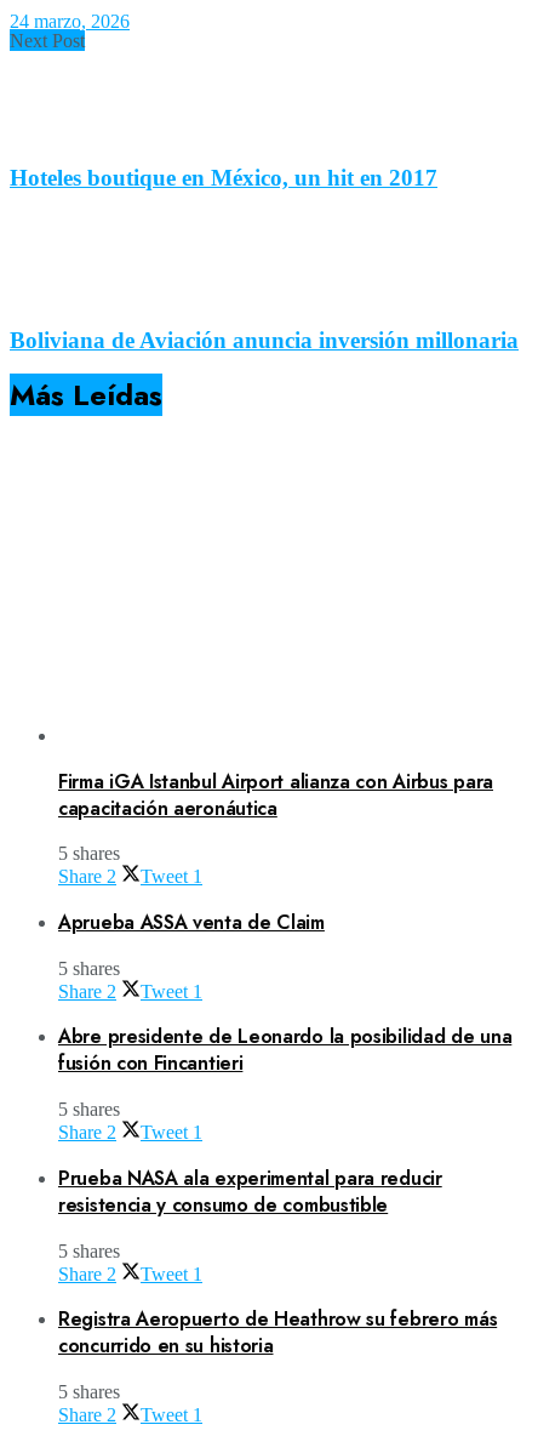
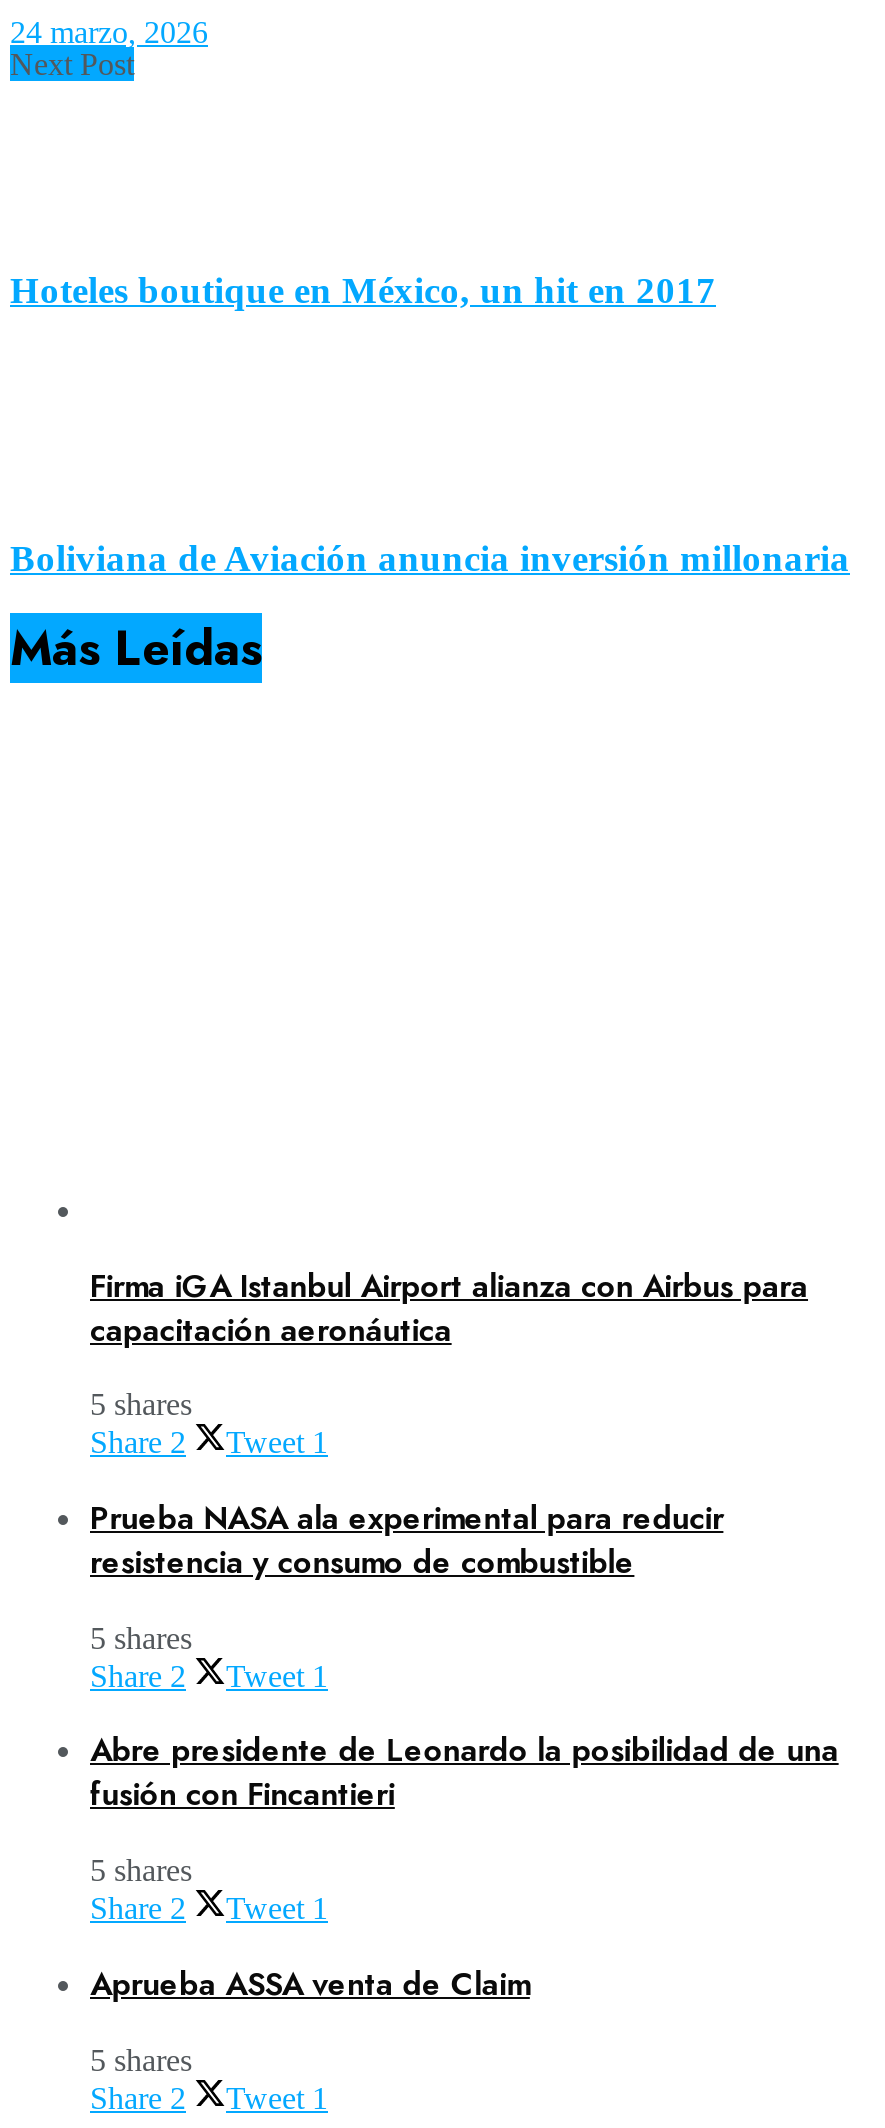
moved [58,908,325,936] -> [90,1961,530,2007]: Aprueba ASSA venta de Claim
moved [58,958,512,1143] -> [90,1620,839,1925]: 5 shares | Share 2 | Tweet 1 | Abre presidente de Leonardo la posibilidad de una | fusión con Fincantieri | 5 shares | Share 2 | Tweet 1
moved [58,1164,442,1219] -> [90,1495,723,1585]: Prueba NASA ala experimental para reducir | resistencia y consumo de combustible
[58,1240,497,1360] 5 shares | Share 2 | Tweet 1 | Registra Aeropuerto de Heathrow su febrero más | concurrido en su historia -> none

